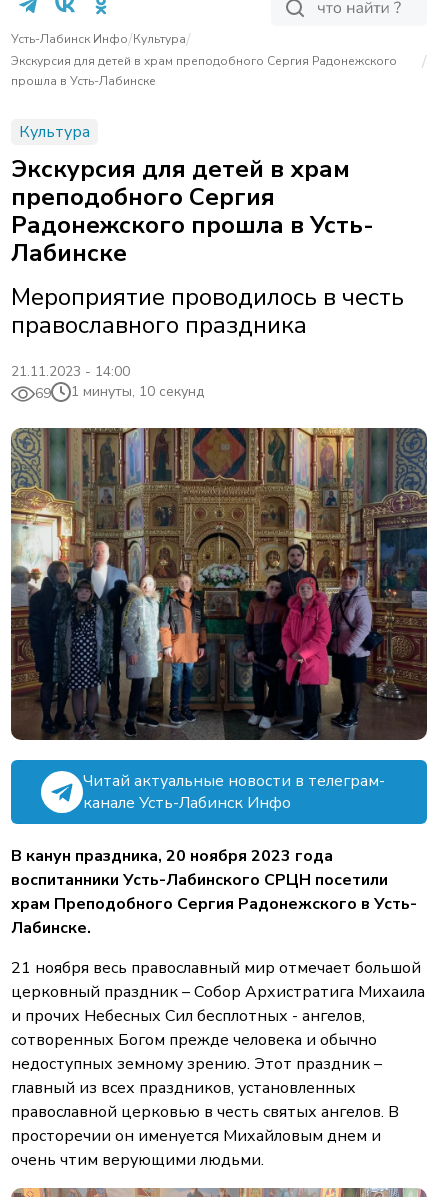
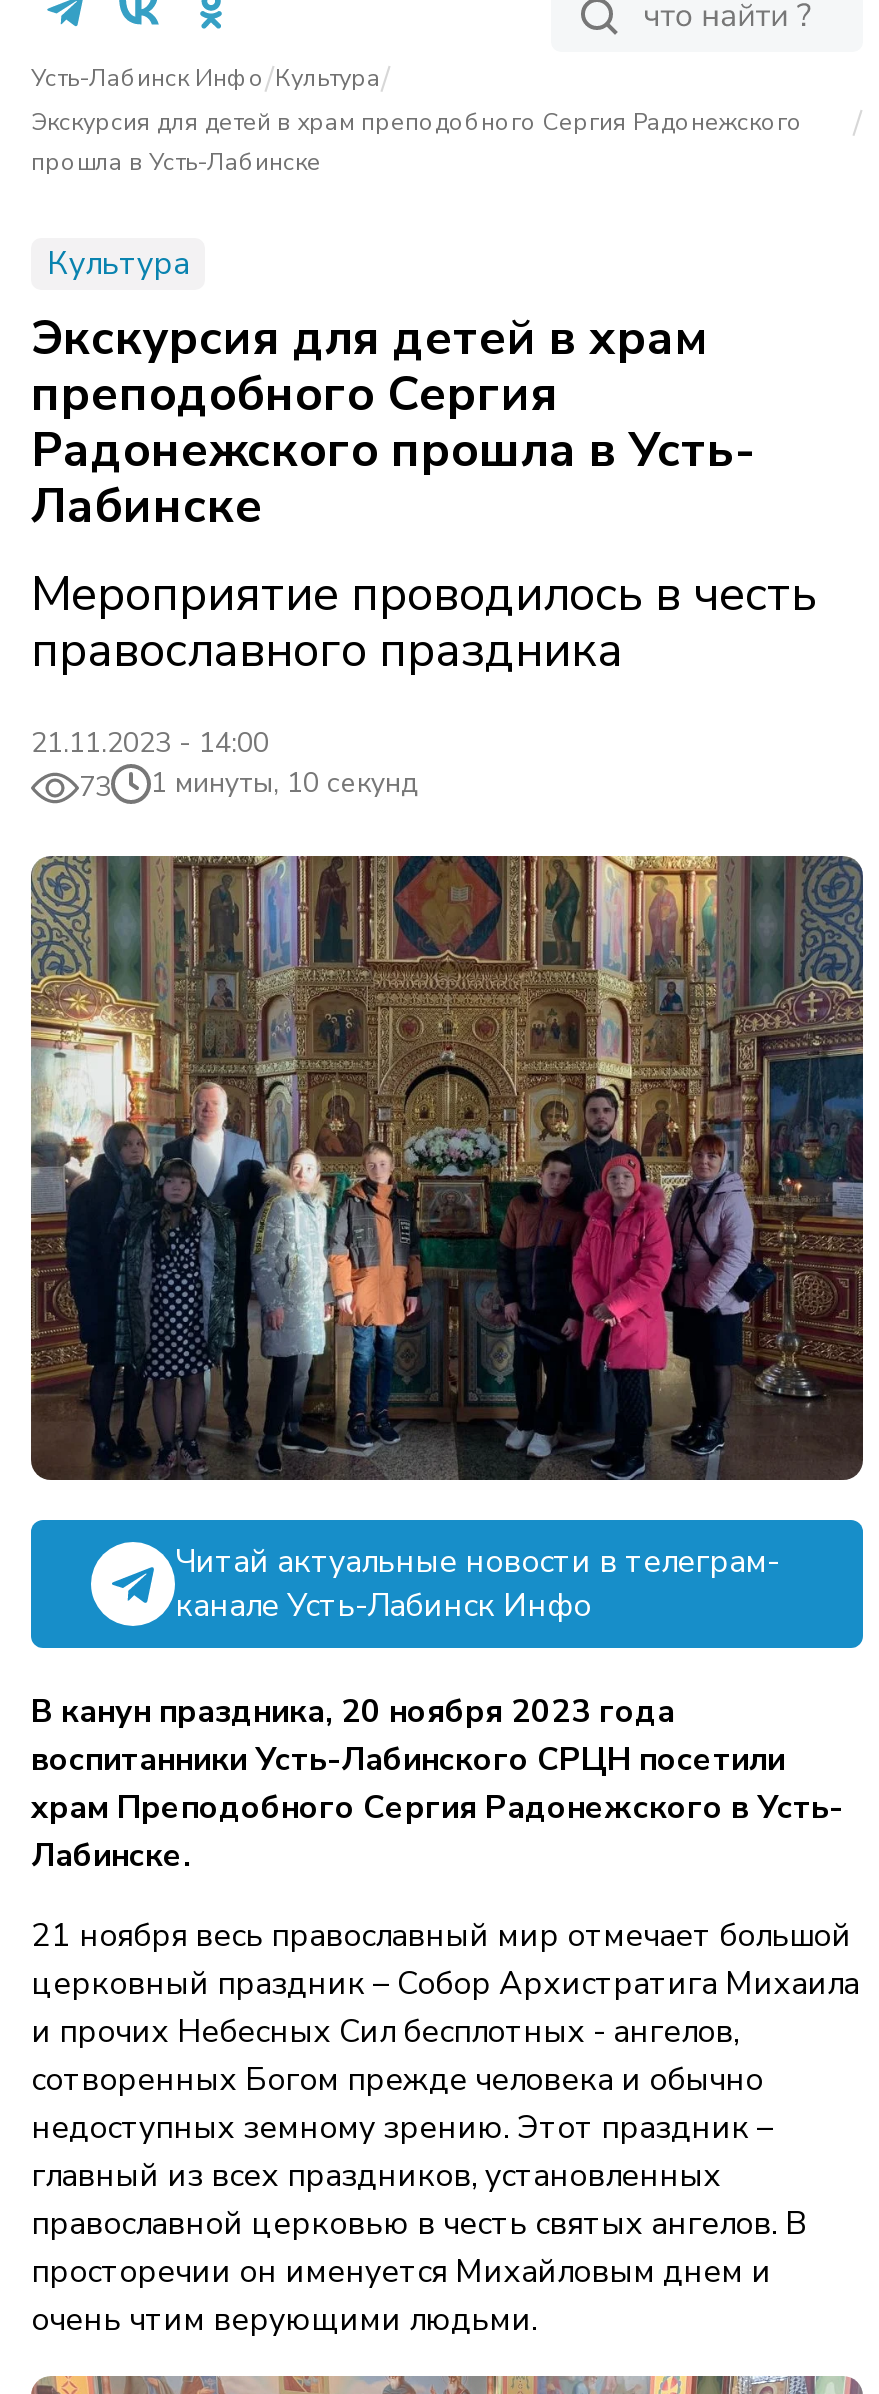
[35,382,204,403] 69 1 минуты, 10 секунд -> [79,764,417,806] 73 1 минуты, 10 секунд

